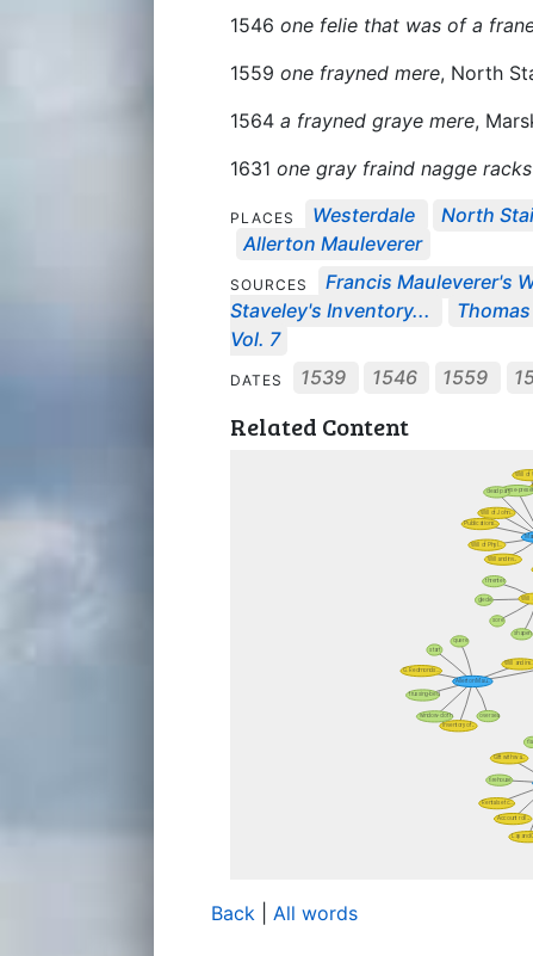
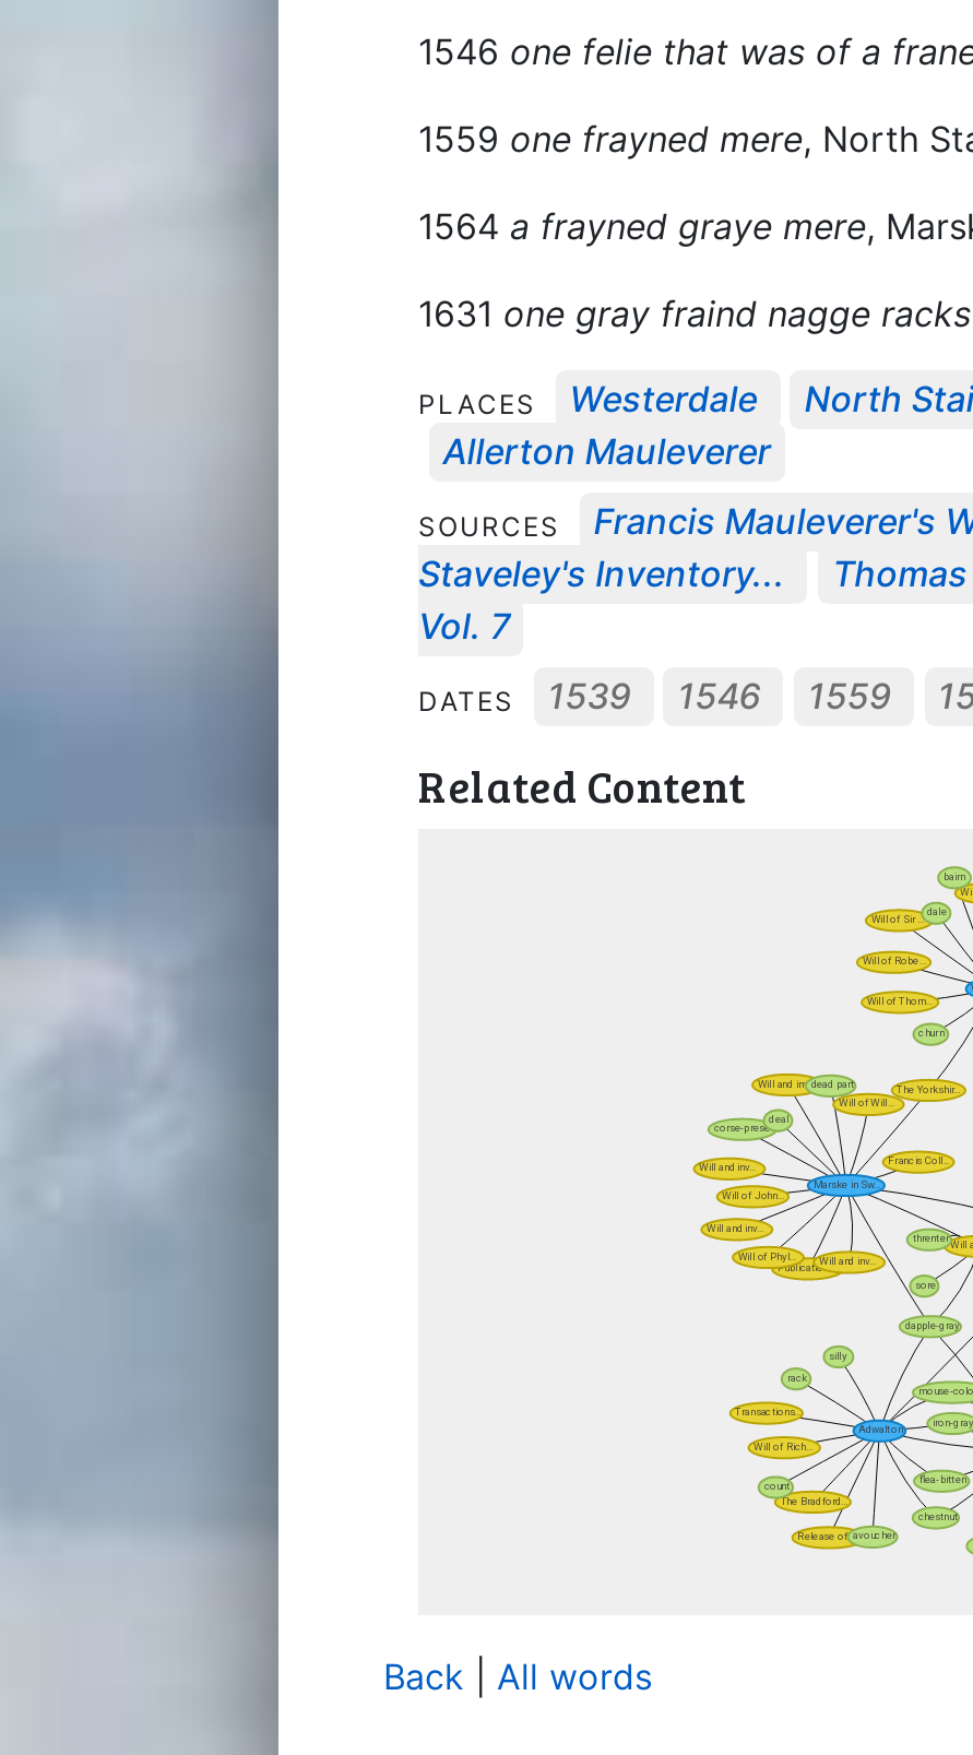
[380,468,529,846] [image] -> [691,864,966,1556] [image]

